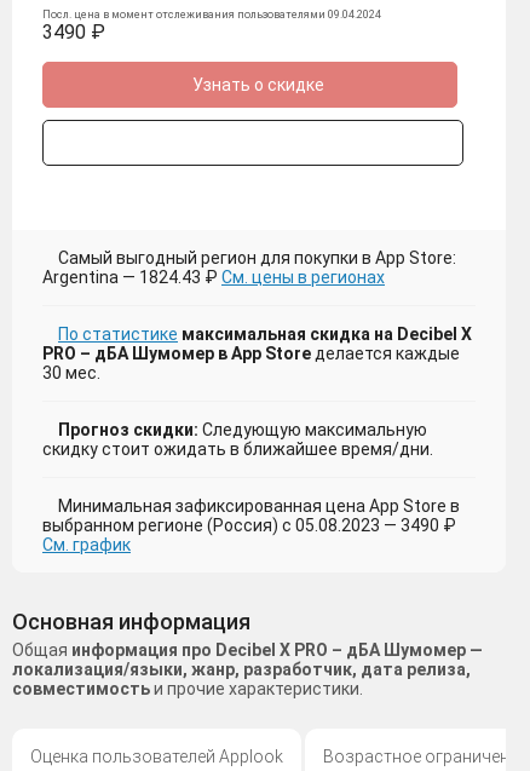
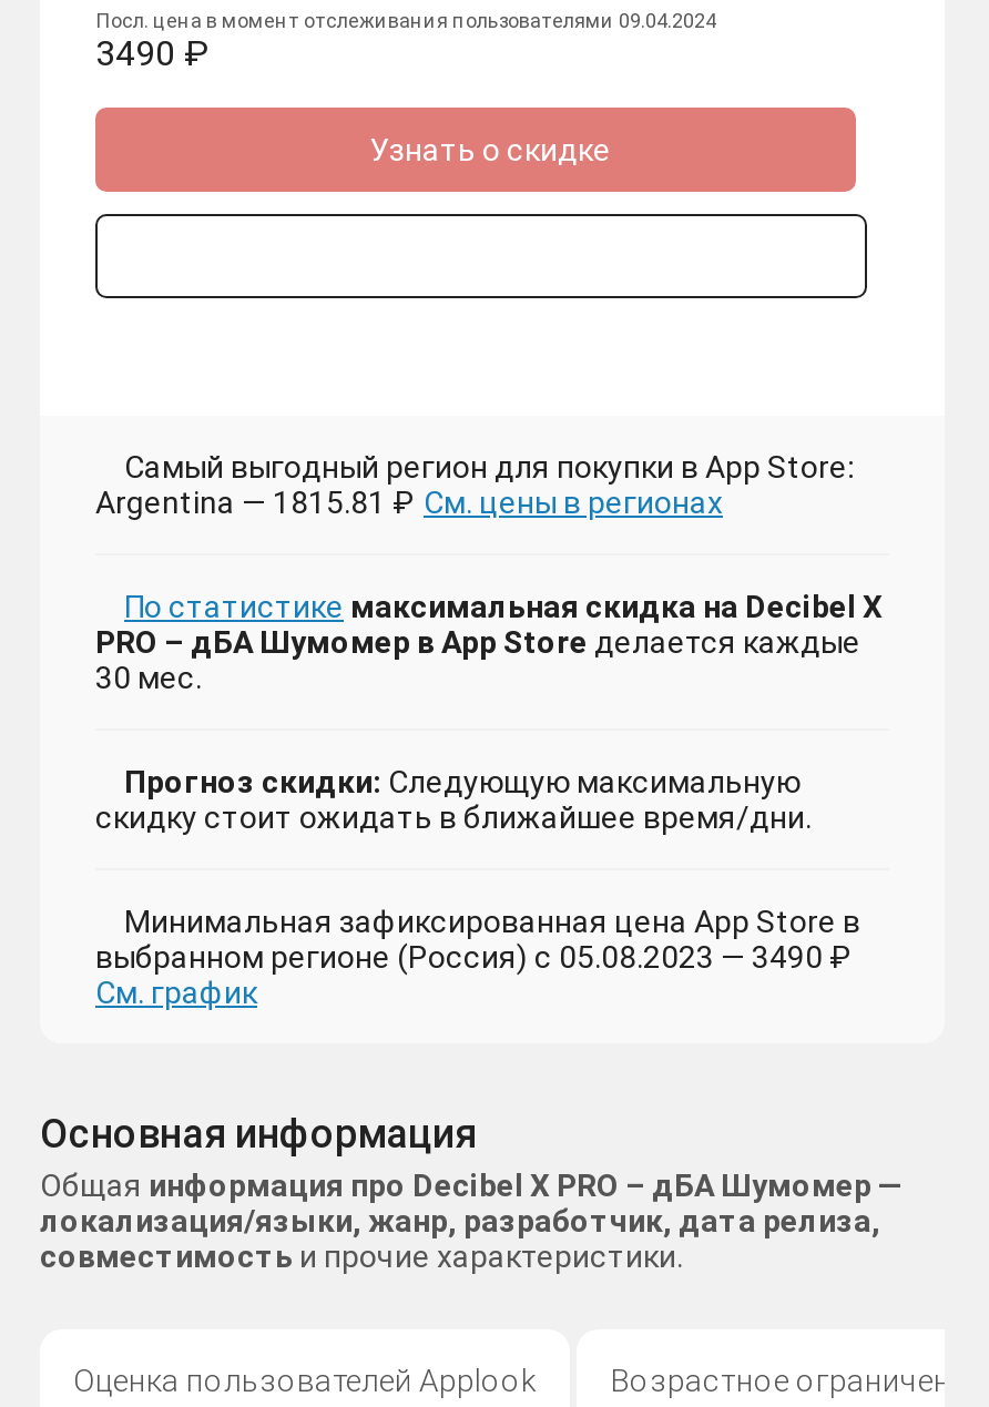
[42,268,385,287] Argentina — 1824.43 ₽ См. цены в регионах -> [95,485,723,520] Argentina — 1815.81 ₽ См. цены в регионах

